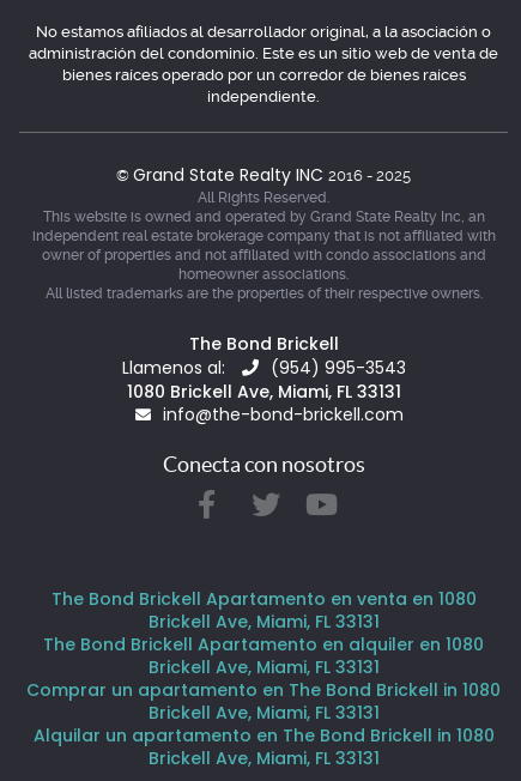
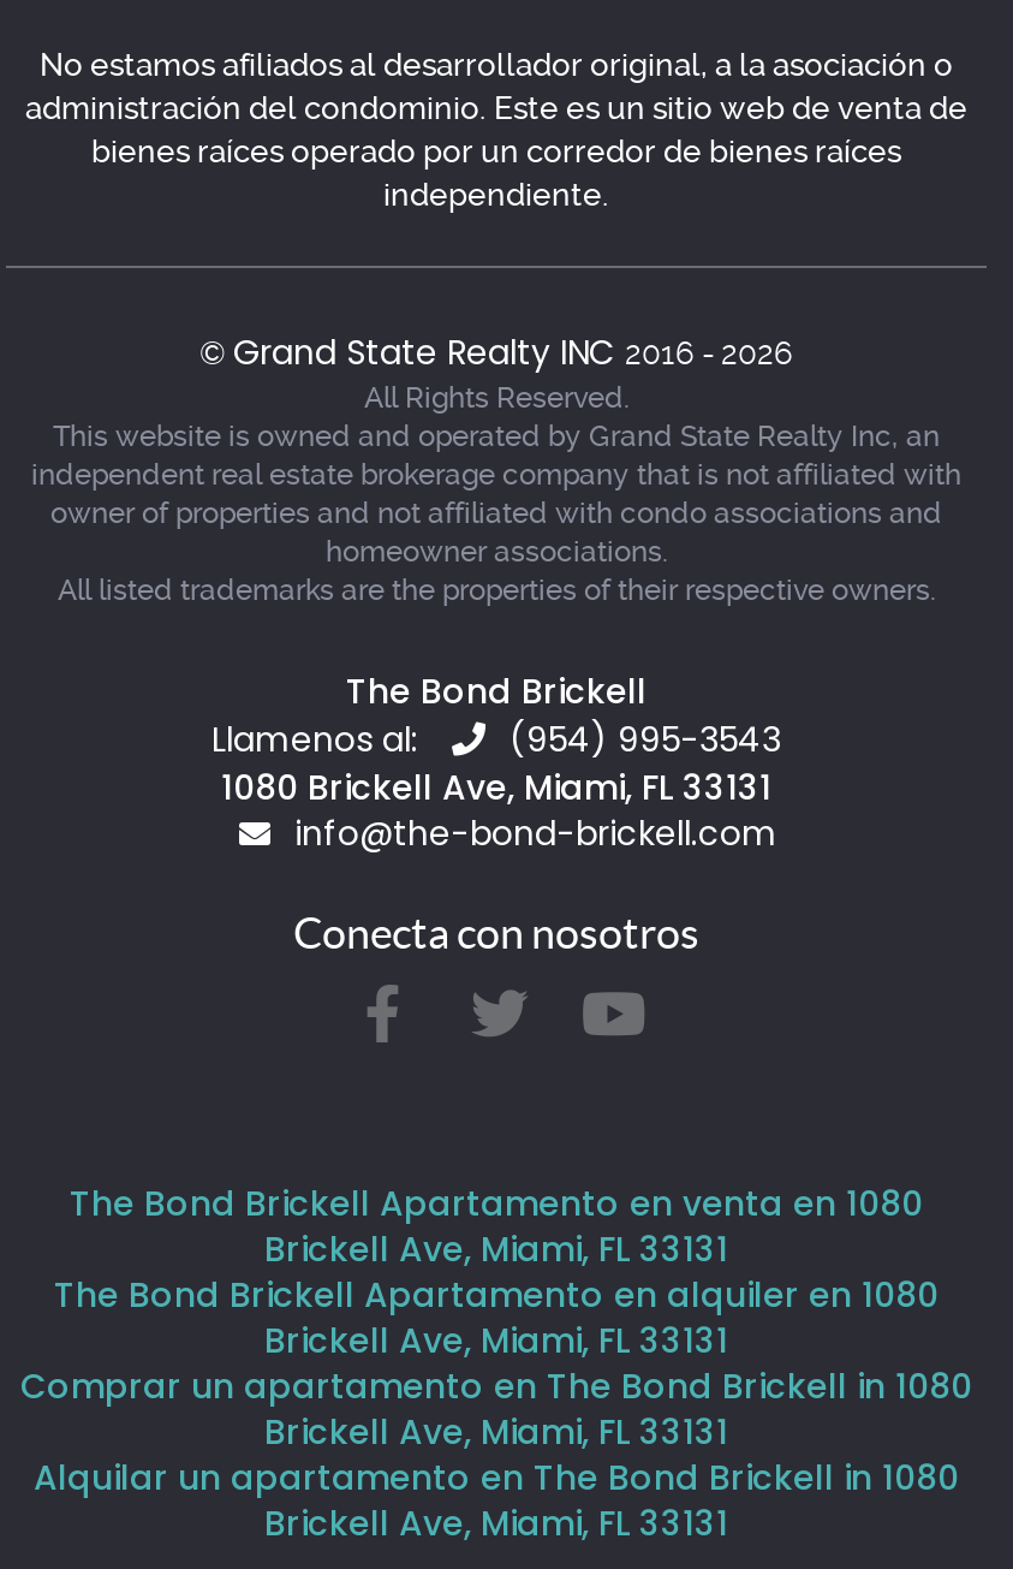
[116,163,411,187] © Grand State Realty INC 2016 - 2025 -> [199,329,793,377] © Grand State Realty INC 2016 - 2026

